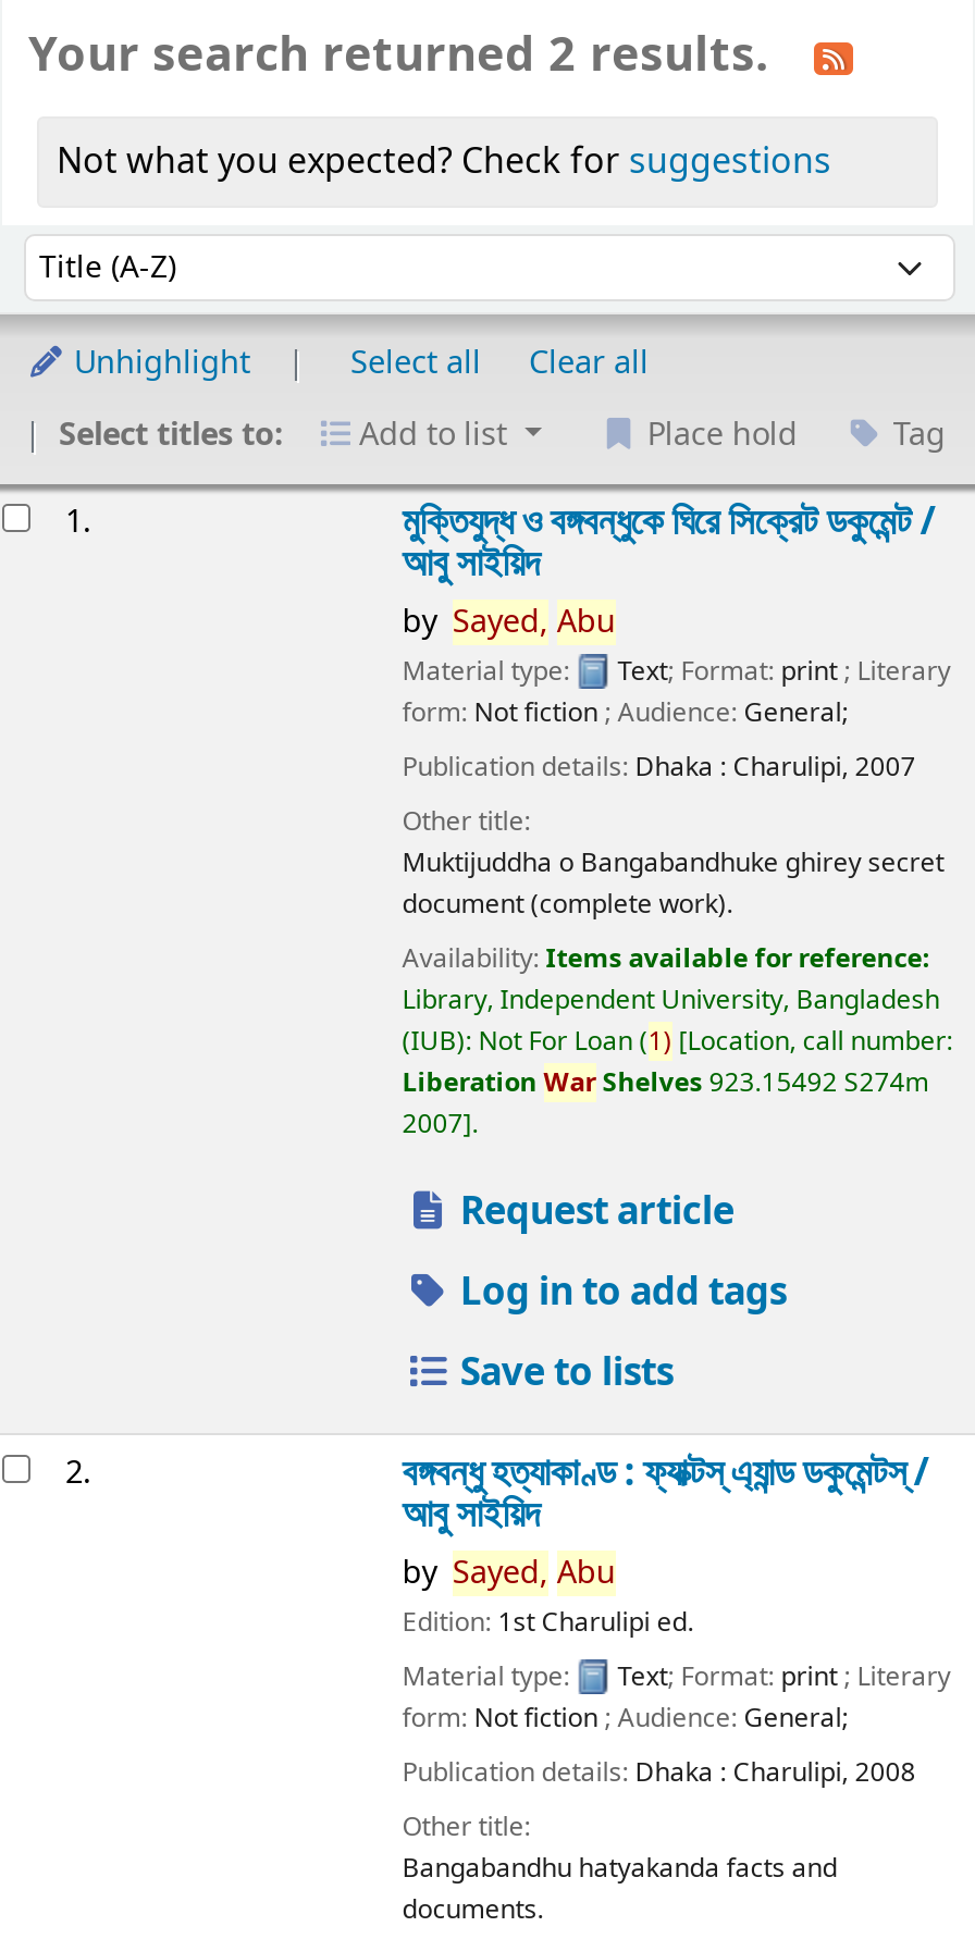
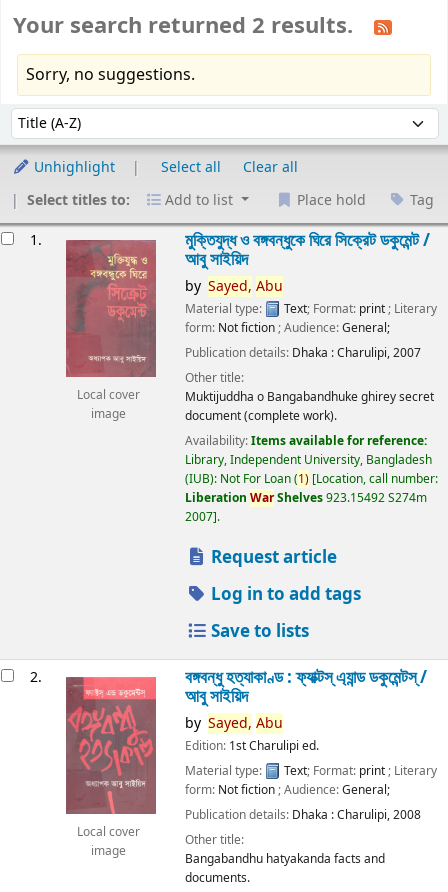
[57,136,831,189] Not what you expected? Check for suggestions -> [26,63,195,87] Sorry, no suggestions.
none -> [65,239,157,423] [image] | Local cover | image
none -> [65,676,157,860] [image] | Local cover | image

